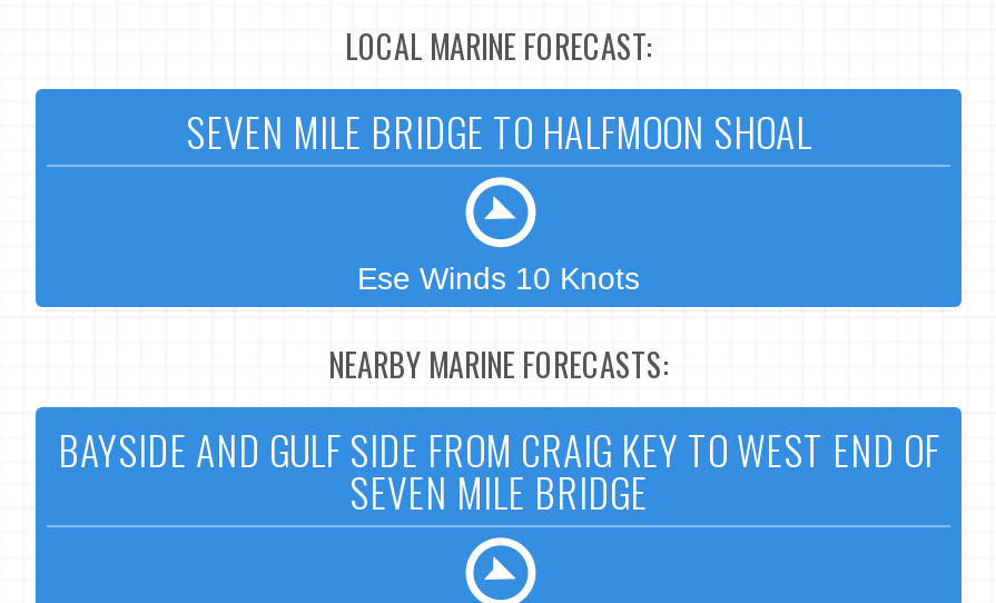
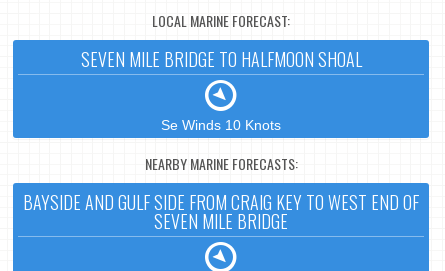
[357,260,640,296] Ese Winds 10 Knots -> [161,117,281,133] Se Winds 10 Knots

